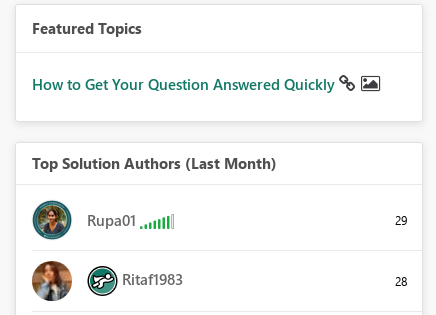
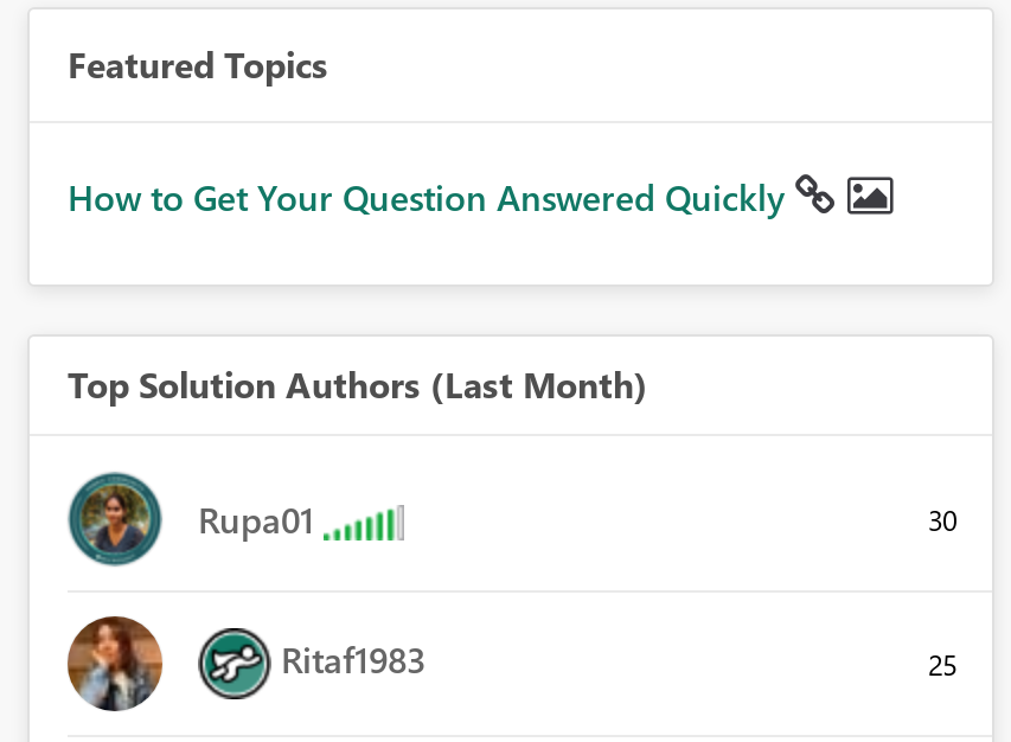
[395,212,407,228] 29 -> [928,499,956,537] 30
[395,273,407,289] 28 -> [928,644,956,682] 25

